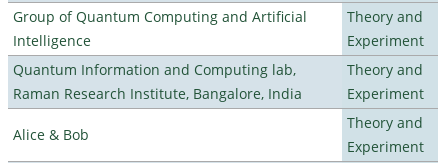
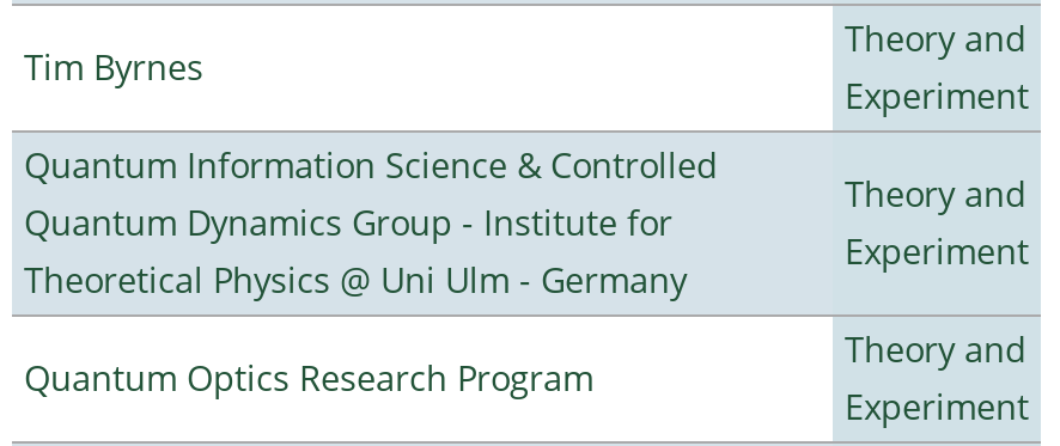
[13,7,307,50] Group of Quantum Computing and Artificial | Intelligence -> [24,44,203,90] Tim Byrnes
[13,60,302,103] Quantum Information and Computing lab, | Raman Research Institute, Bangalore, India -> [24,142,718,303] Quantum Information Science & Controlled | Quantum Dynamics Group - Institute for | Theoretical Physics @ Uni Ulm - Germany
[13,125,89,144] Alice & Bob -> [24,355,593,401] Quantum Optics Research Program

